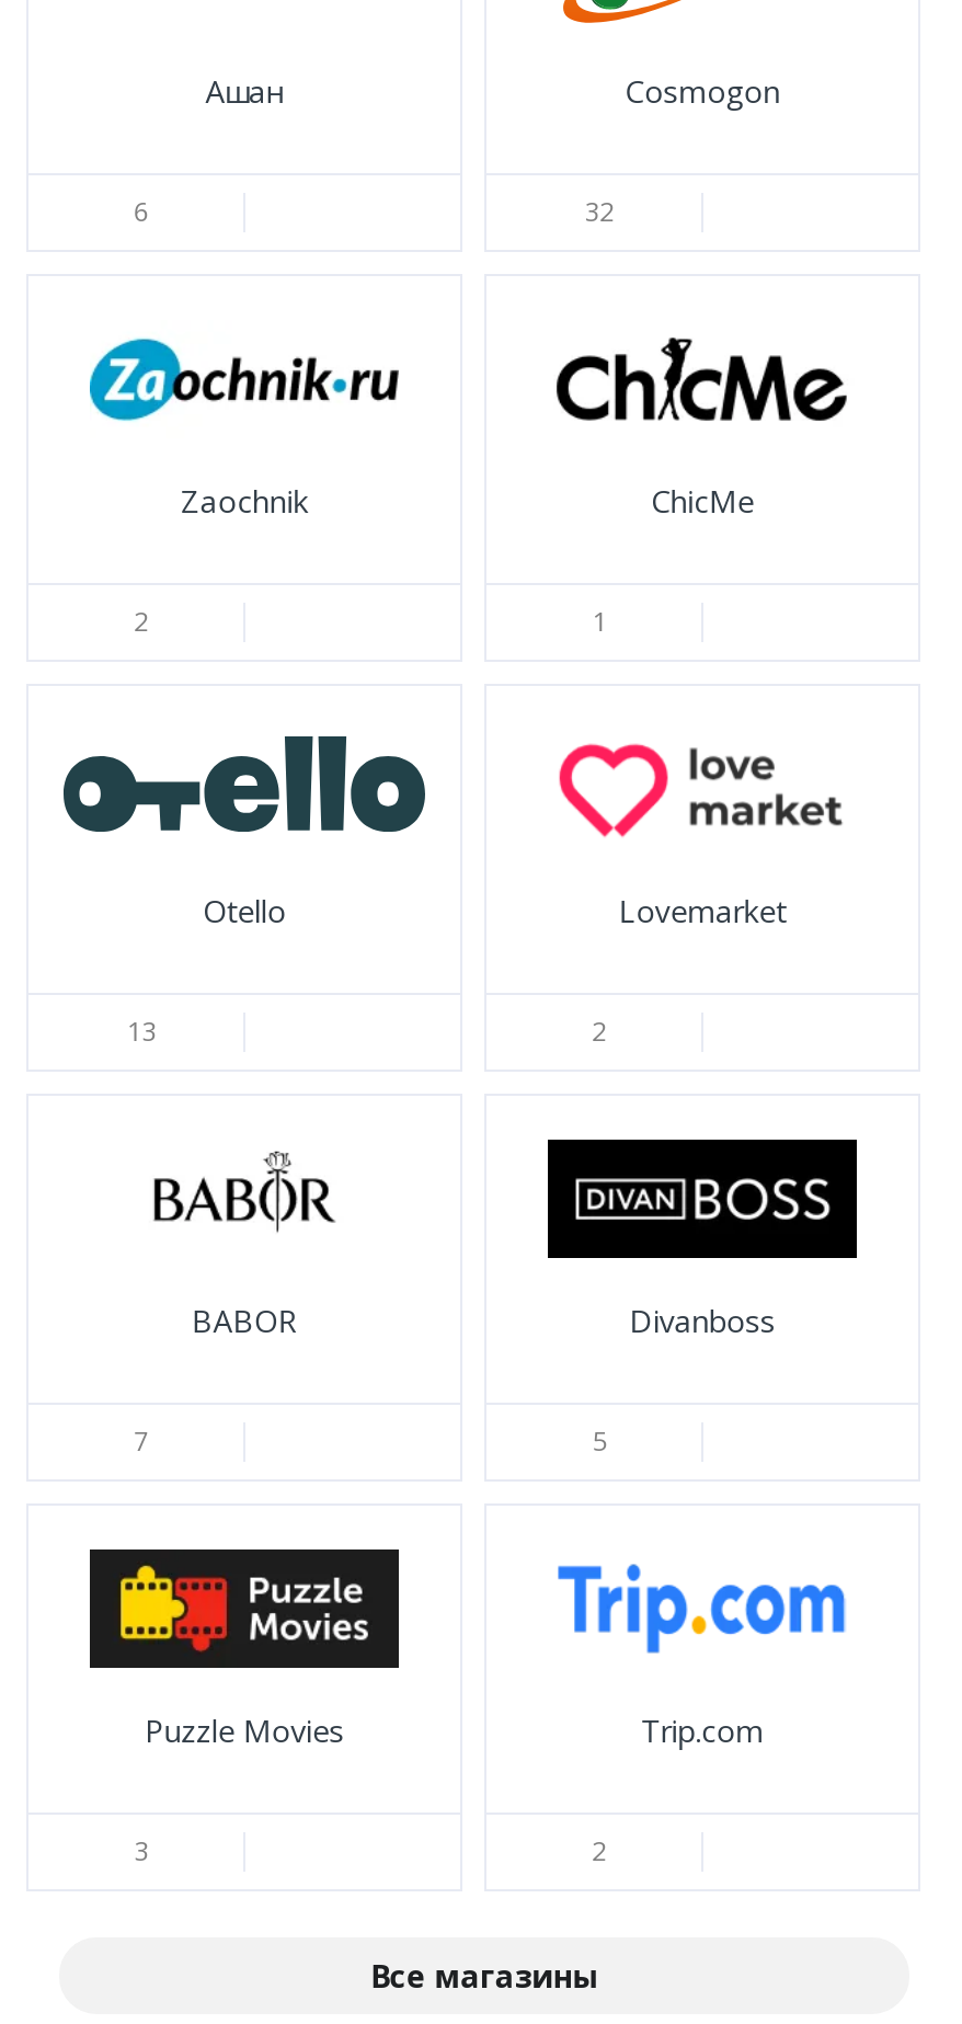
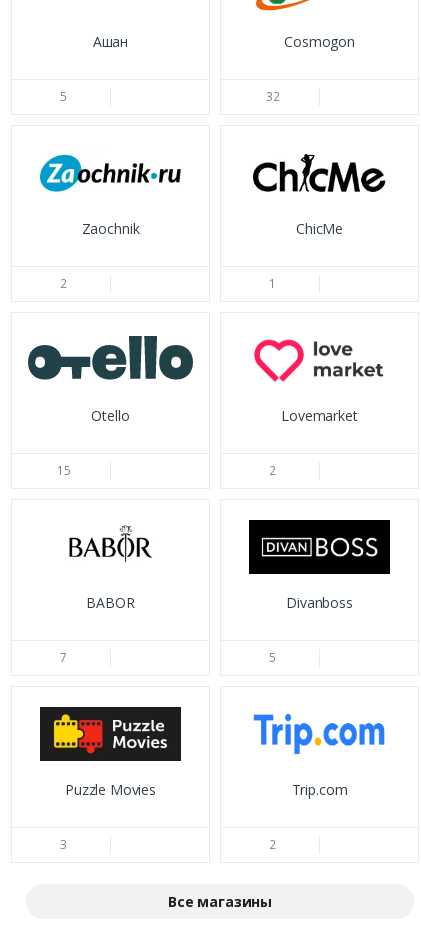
[122,193,149,230] 6 -> [54,88,67,105] 5
[114,1013,157,1050] 13 -> [51,462,70,479] 15

